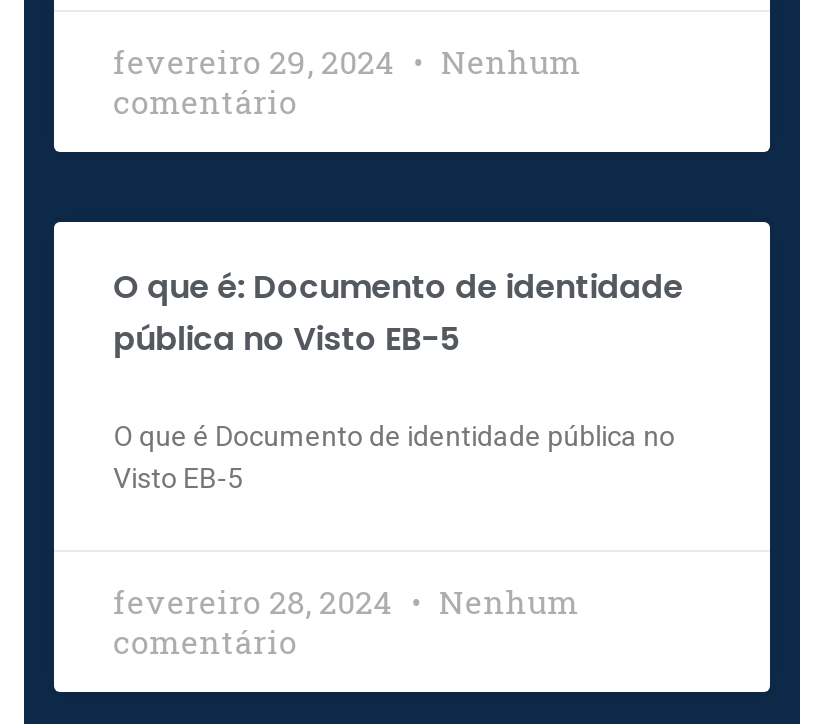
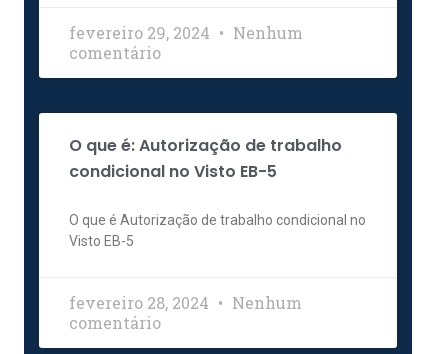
[113,263,683,309] O que é: Documento de identidade -> [69,134,342,157] O que é: Autorização de trabalho
[113,315,459,361] pública no Visto EB-5 -> [69,160,277,183] condicional no Visto EB-5
[113,419,675,451] O que é Documento de identidade pública no -> [69,212,366,228] O que é Autorização de trabalho condicional no

